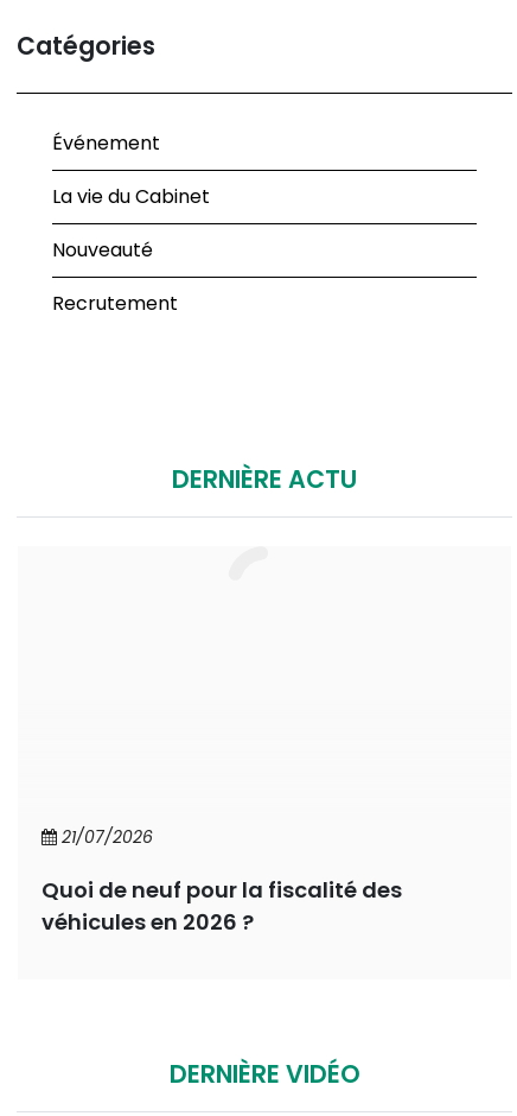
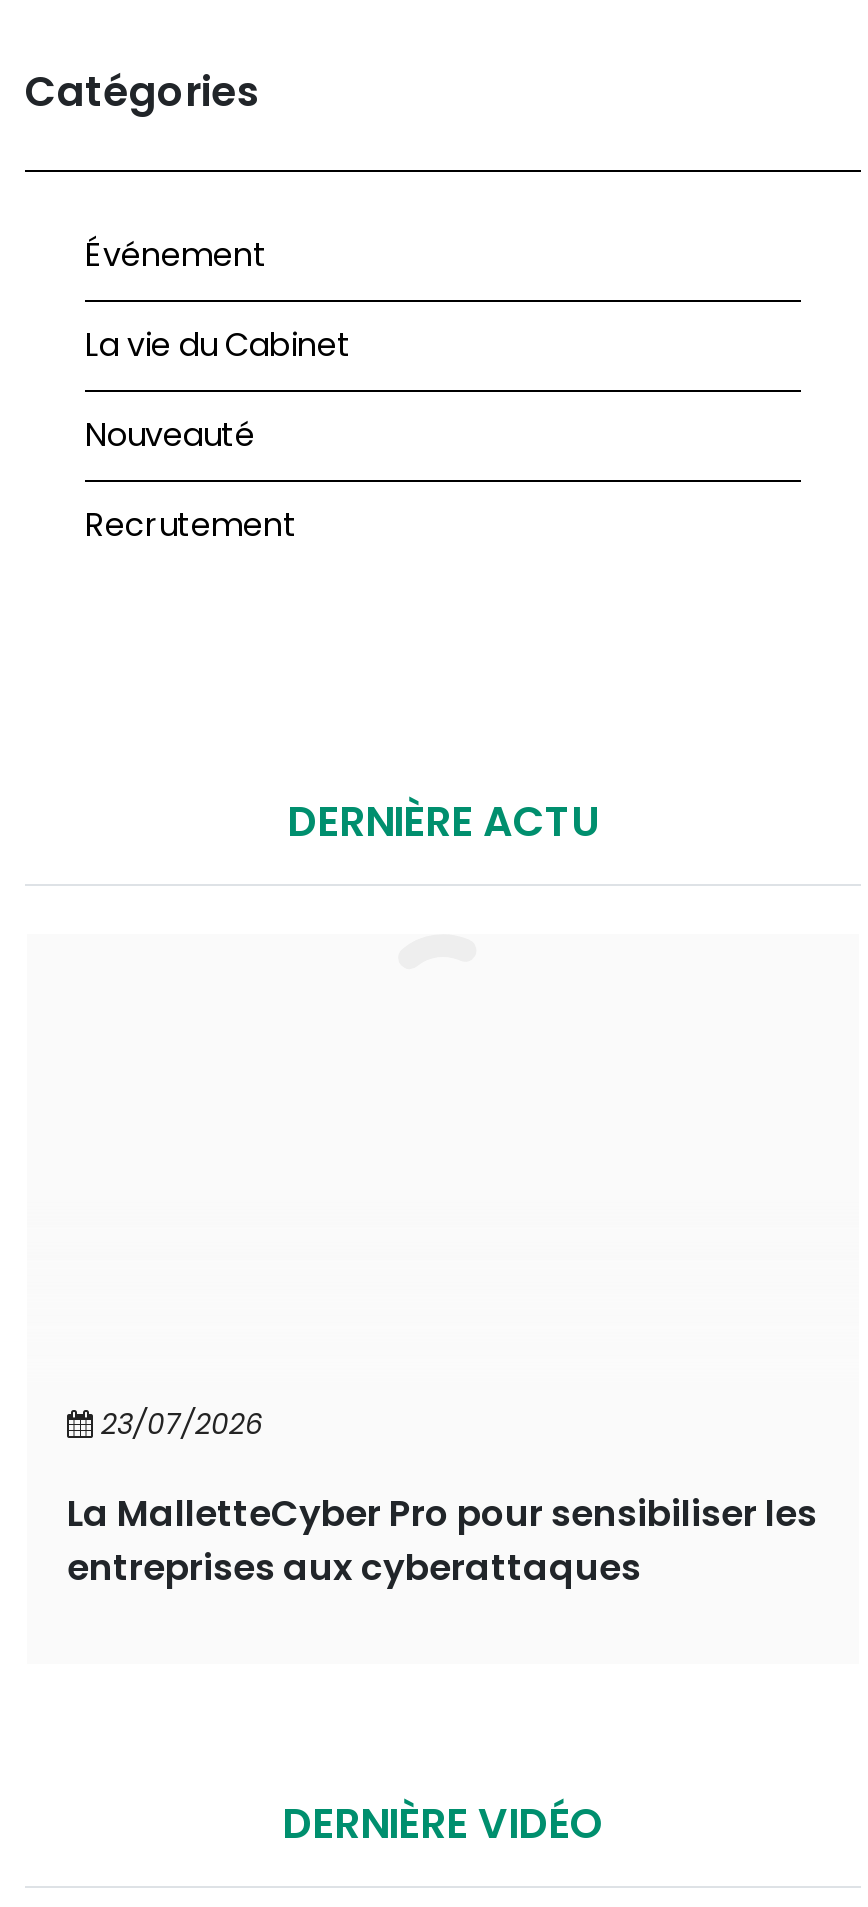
[62,825,153,849] 21/07/2026 -> [101,1403,263,1443] 23/07/2026
[42,875,402,937] Quoi de neuf pour la fiscalité des | véhicules en 2026 ? -> [67,1487,817,1591] La MalletteCyber Pro pour sensibiliser les | entreprises aux cyberattaques

